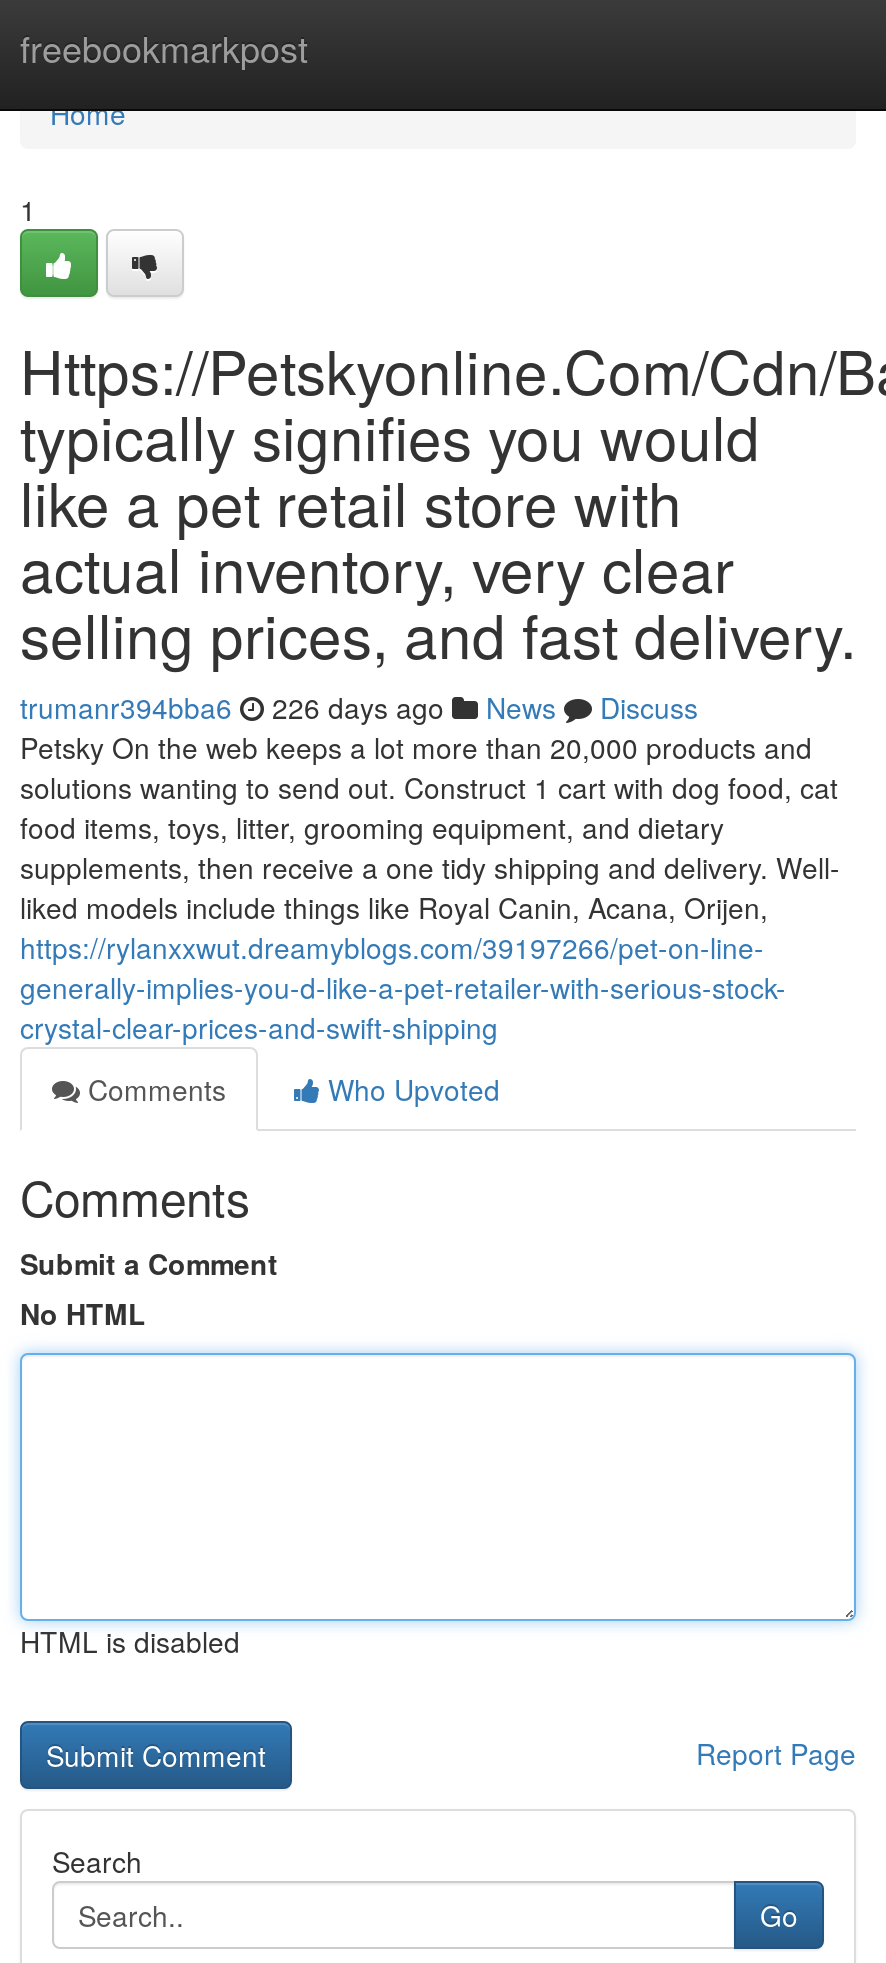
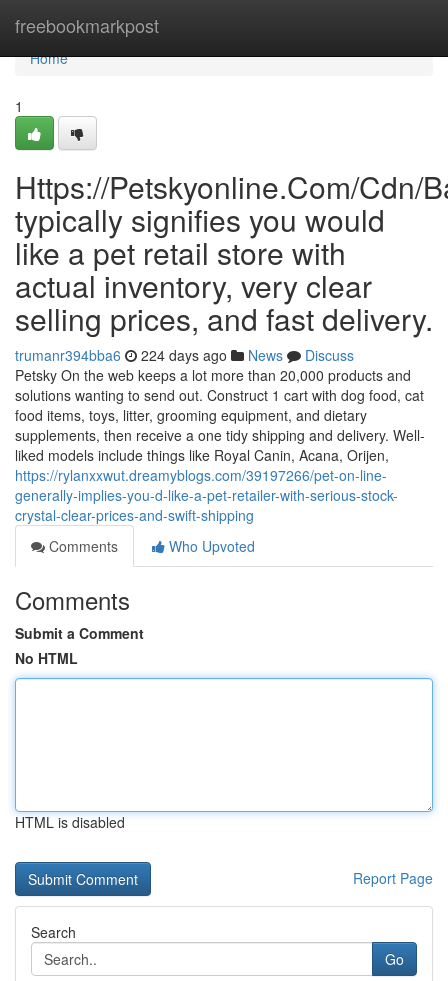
[20,687,698,727] trumanr394bba6 226 days ago News Discuss -> [15,345,354,365] trumanr394bba6 224 days ago News Discuss

